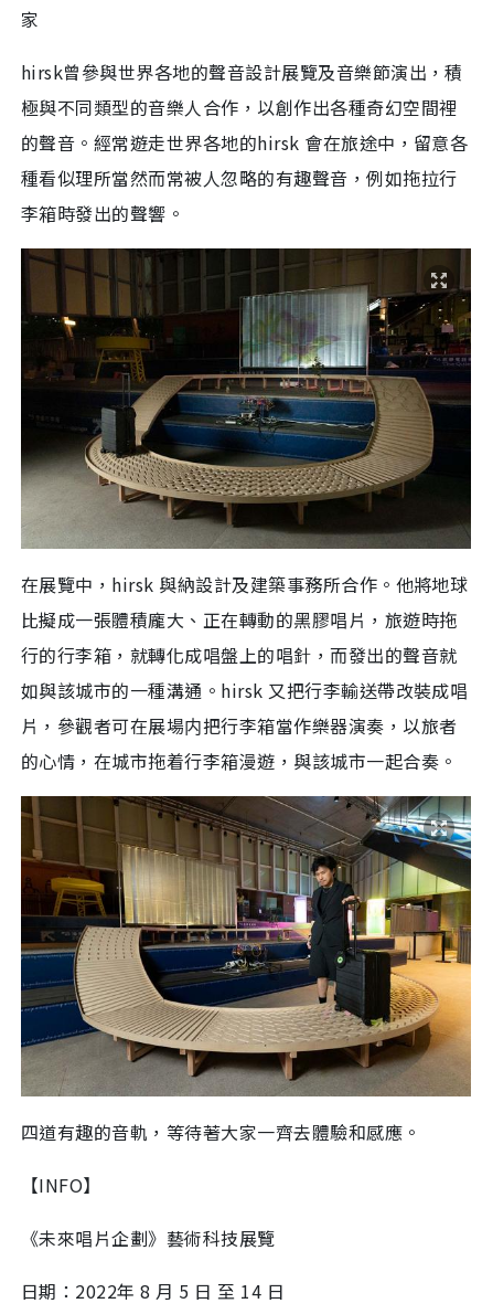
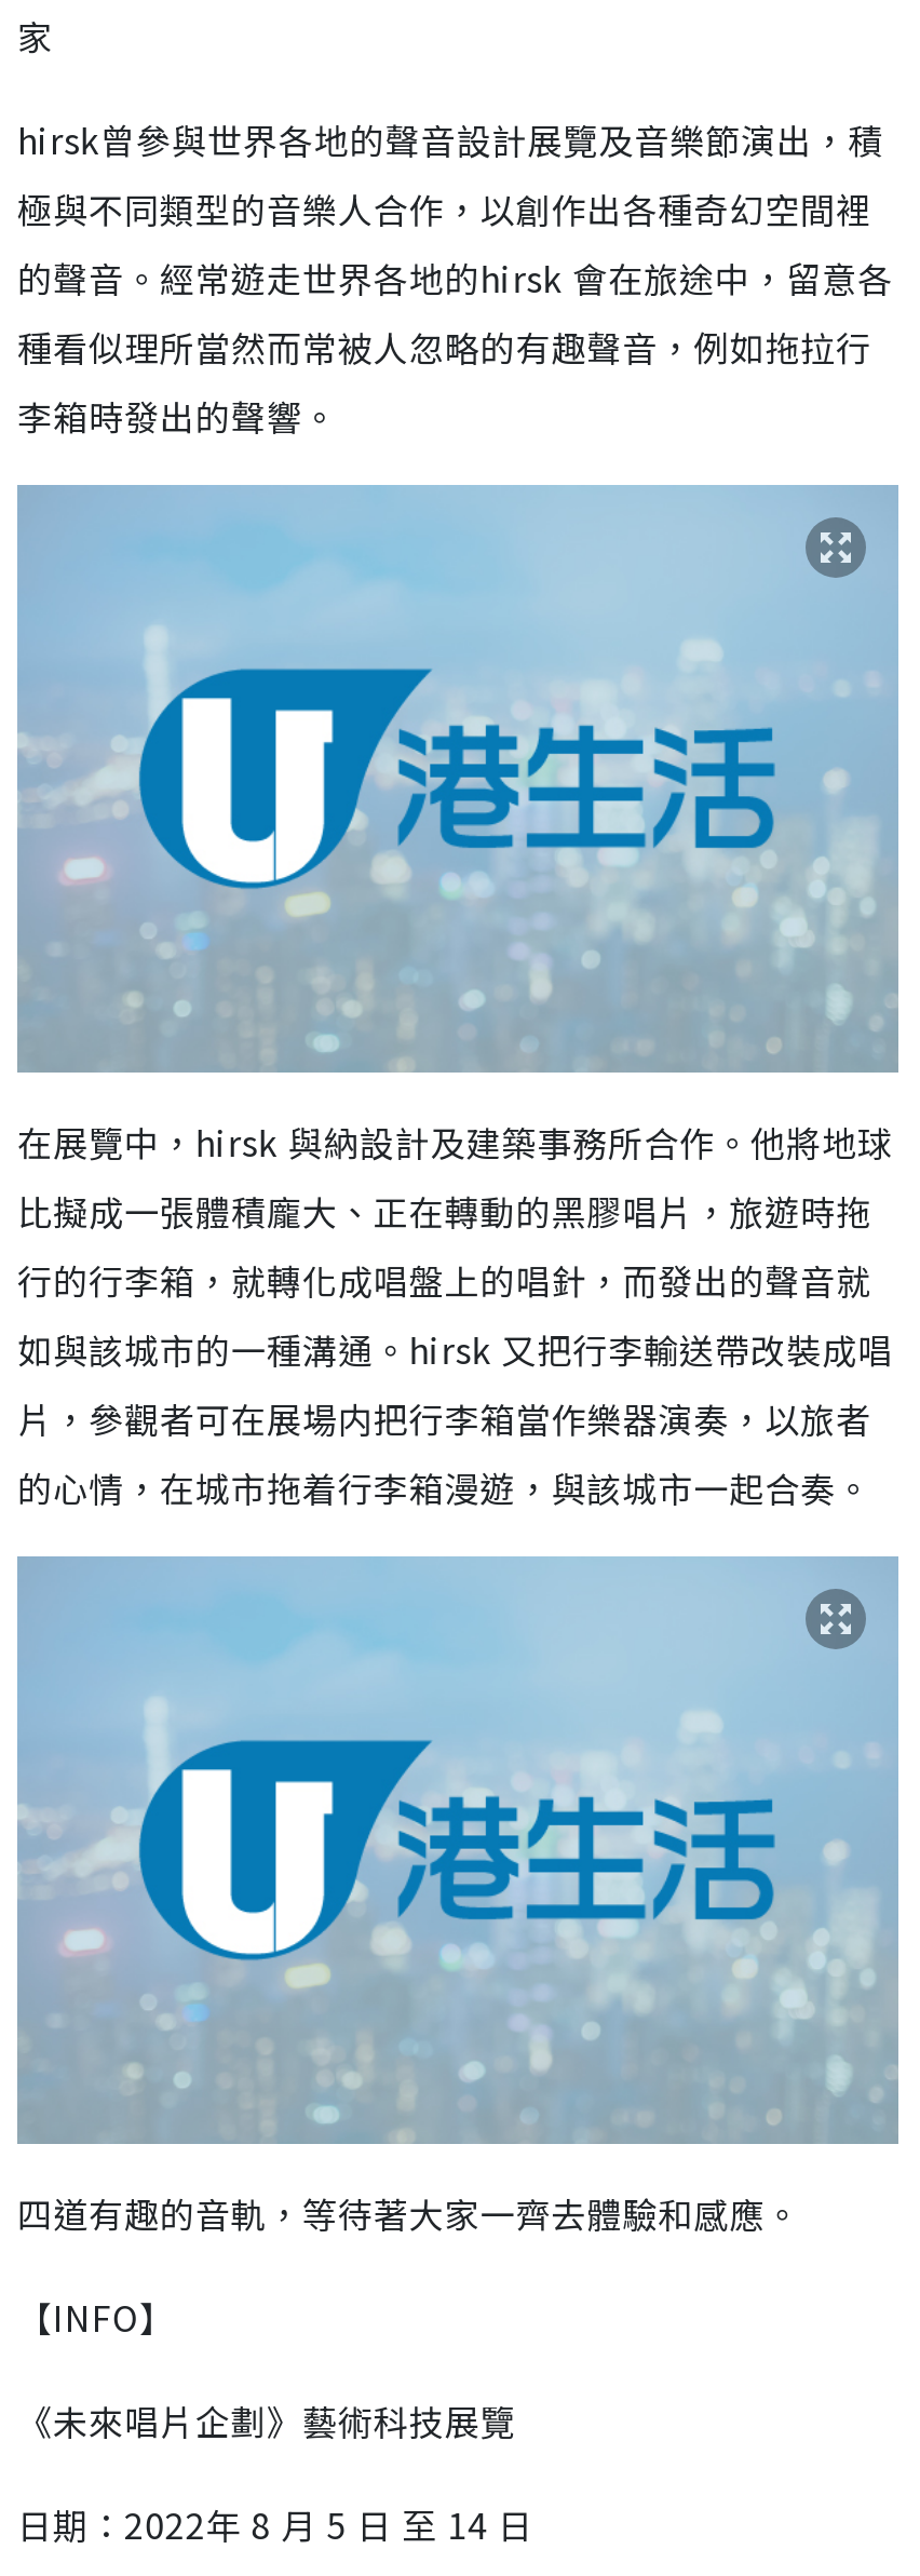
[20,247,472,549] [image] -> [17,485,898,1073] [image]
[20,795,472,1096] [image] -> [17,1556,901,2144] [image]

